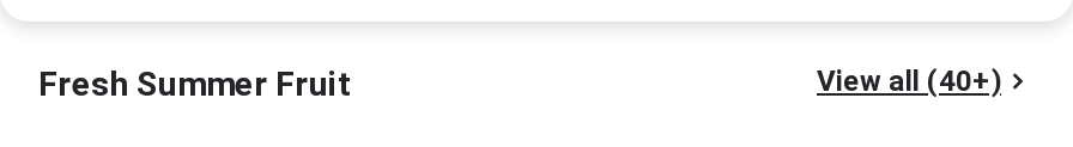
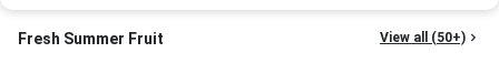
[817,64,1001,98] View all (40+) -> [380,30,466,45] View all (50+)

